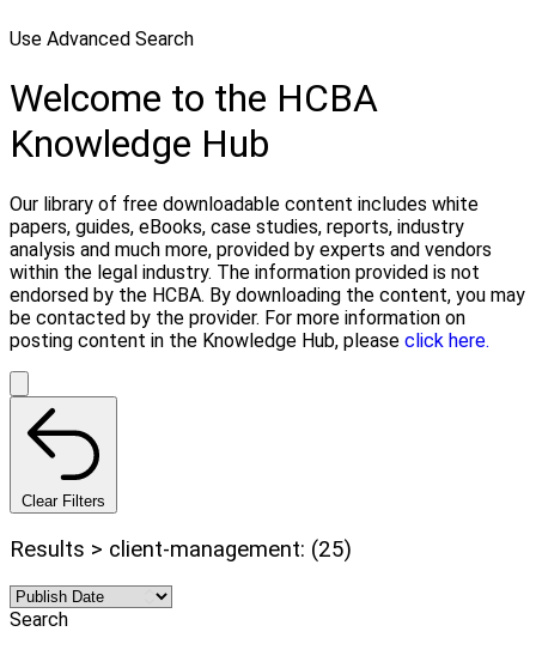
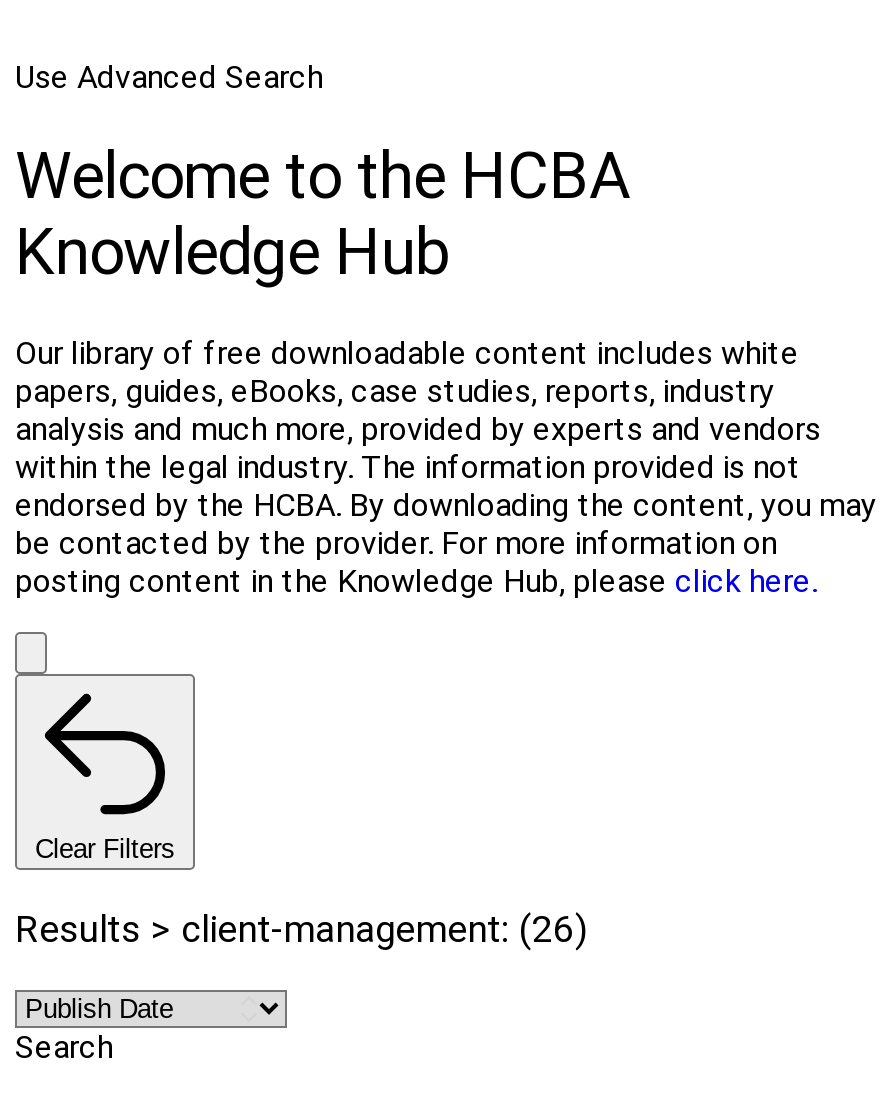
[10,536,352,562] Results > client-management: (25) -> [15,907,587,951] Results > client-management: (26)

